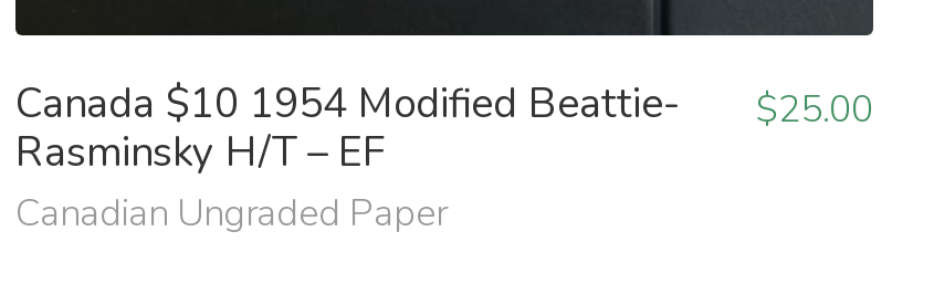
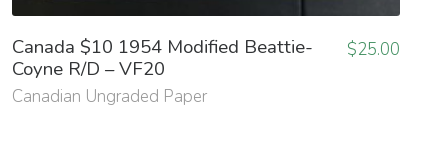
[15,123,387,181] Rasminsky H/T – EF -> [12,56,165,82] Coyne R/D – VF20

